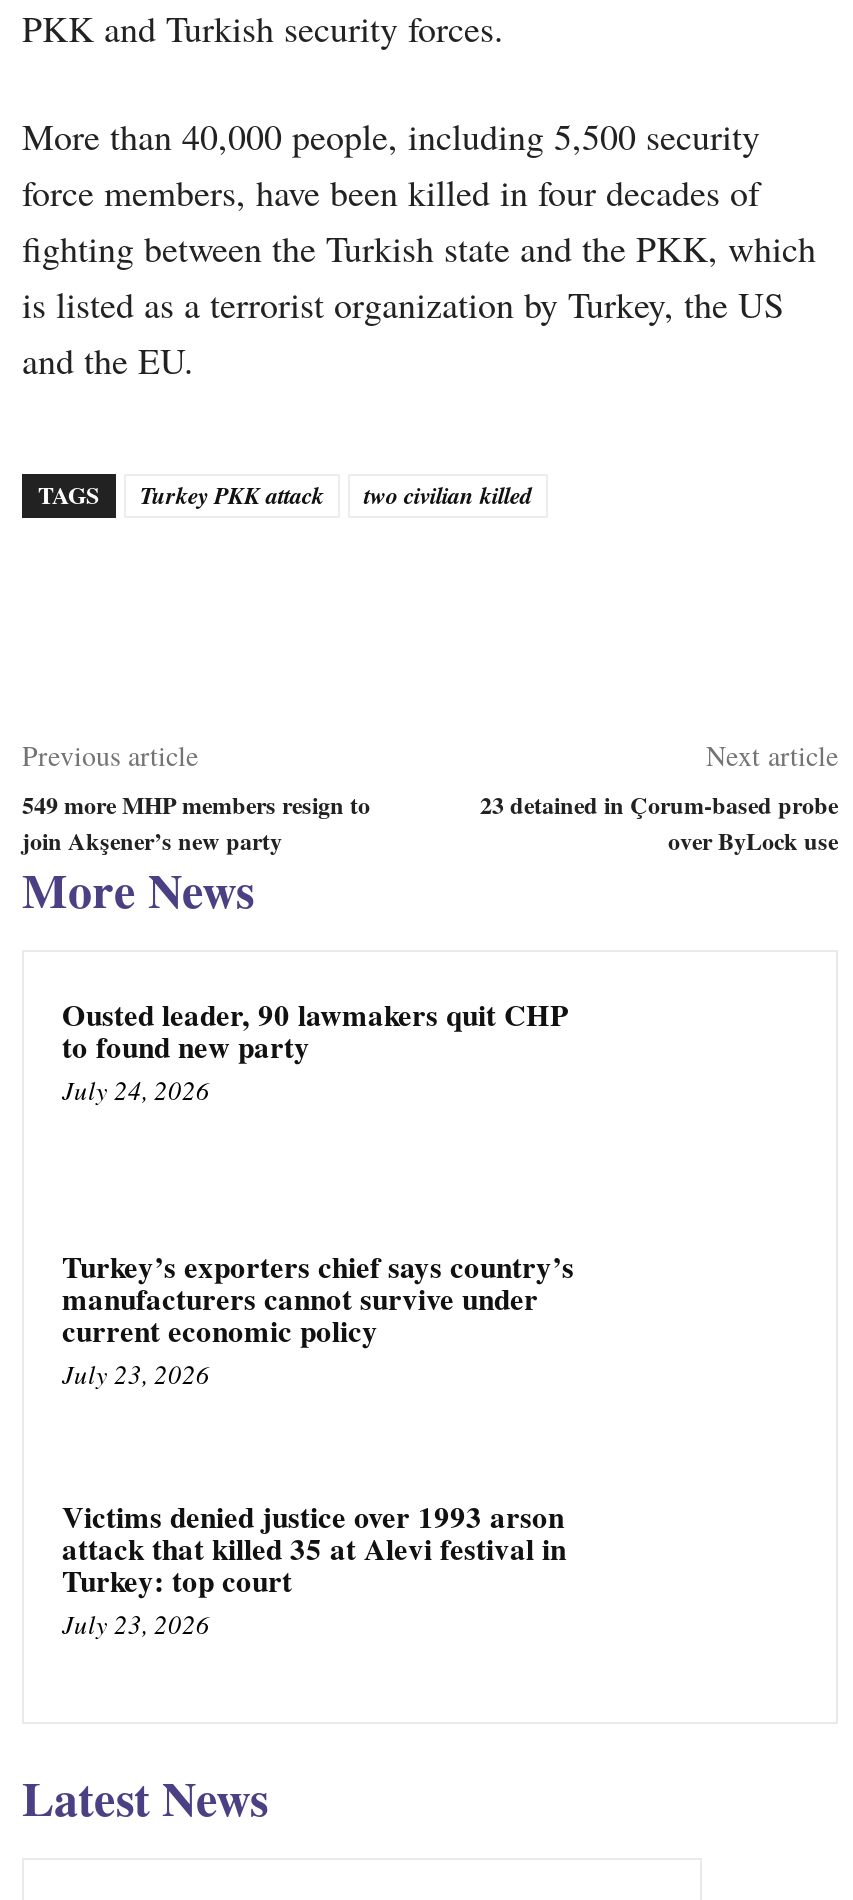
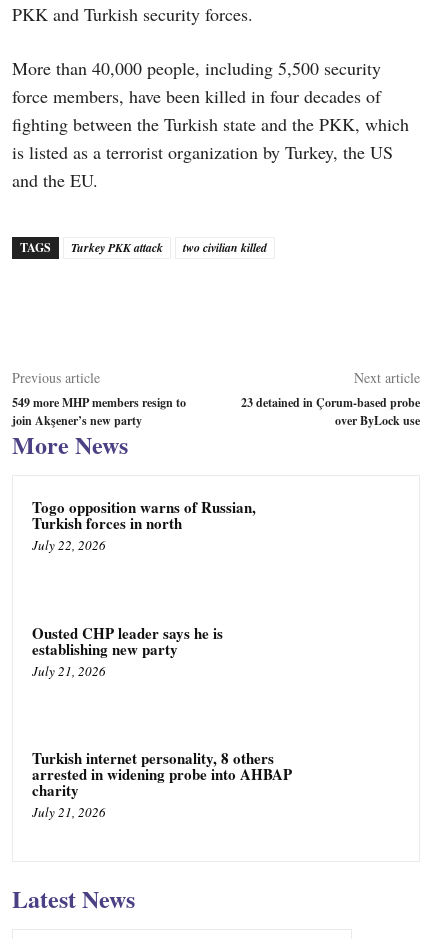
[62,992,568,1108] Ousted leader, 90 lawmakers quit CHP | to found new party | July 24, 2026 -> [32,496,256,554] Togo opposition warns of Russian, | Turkish forces in north | July 22, 2026
[62,1244,574,1392] Turkey’s exporters chief says country’s | manufacturers cannot survive under | current economic policy | July 23, 2026 -> [32,622,223,680] Ousted CHP leader says he is | establishing new party | July 21, 2026
[62,1495,566,1643] Victims denied justice over 1993 arson | attack that killed 35 at Alevi festival in | Turkey: top court | July 23, 2026 -> [32,747,292,821] Turkish internet personality, 8 others | arrested in widening probe into AHBAP | charity | July 21, 2026

